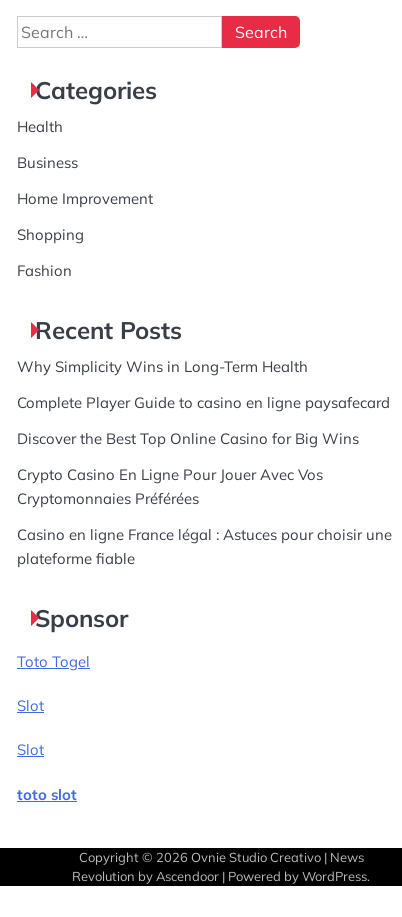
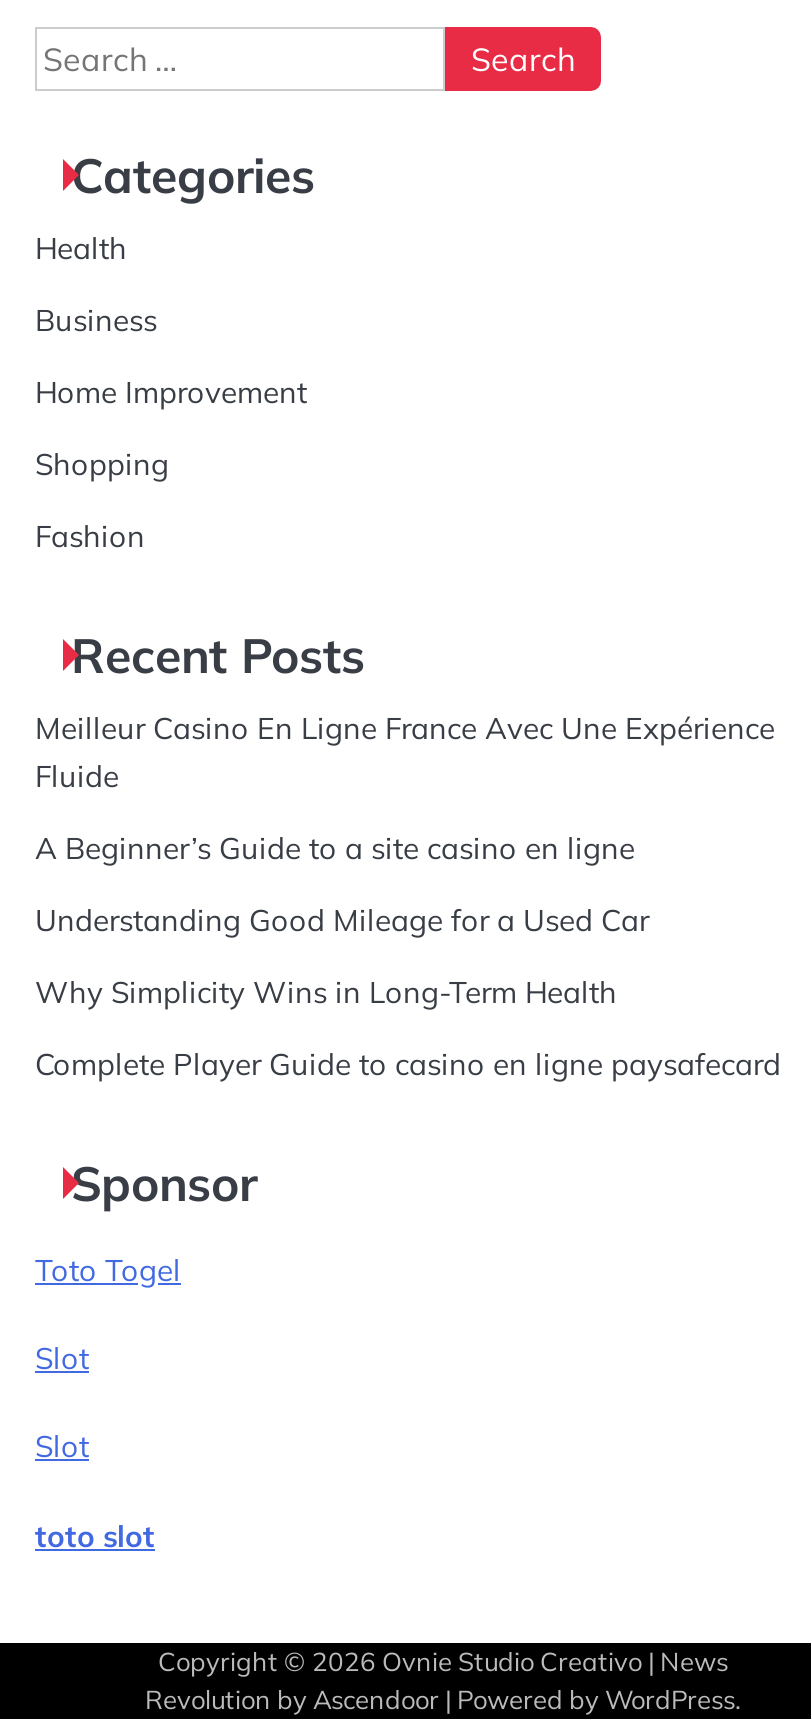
none -> [35,708,775,938] Meilleur Casino En Ligne France Avec Une Expérience | Fluide | A Beginner’s Guide to a site casino en ligne | Understanding Good Mileage for a Used Car
moved [17,357,390,412] -> [35,972,781,1082]: Why Simplicity Wins in Long-Term Health | Complete Player Guide to casino en ligne paysafecard
[17,429,392,568] Discover the Best Top Online Casino for Big Wins | Crypto Casino En Ligne Pour Jouer Avec Vos | Cryptomonnaies Préférées | Casino en ligne France légal : Astuces pour choisir une | plateforme fiable -> none

